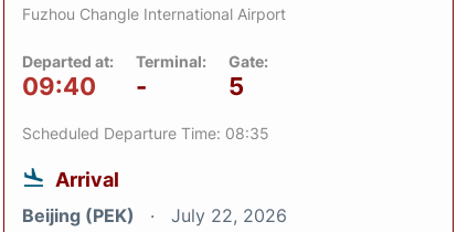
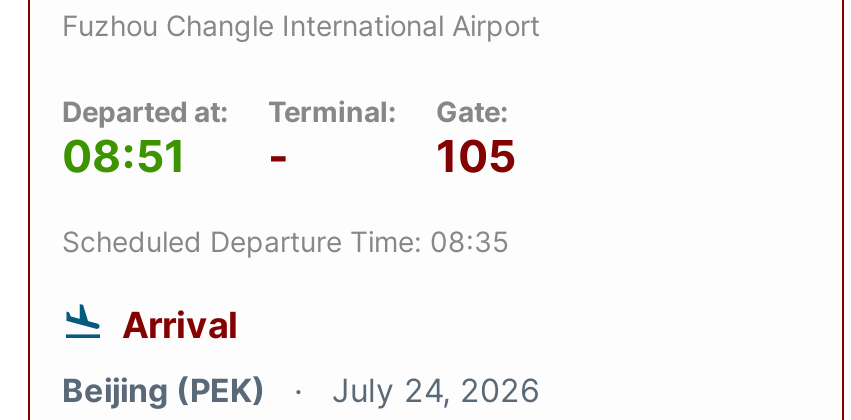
[22,72,96,101] 09:40 -> [62,130,186,182] 08:51
[228,72,244,101] 5 -> [436,130,516,182] 105
[22,204,287,226] Beijing (PEK) July 22, 2026 -> [62,370,540,410] Beijing (PEK) July 24, 2026

